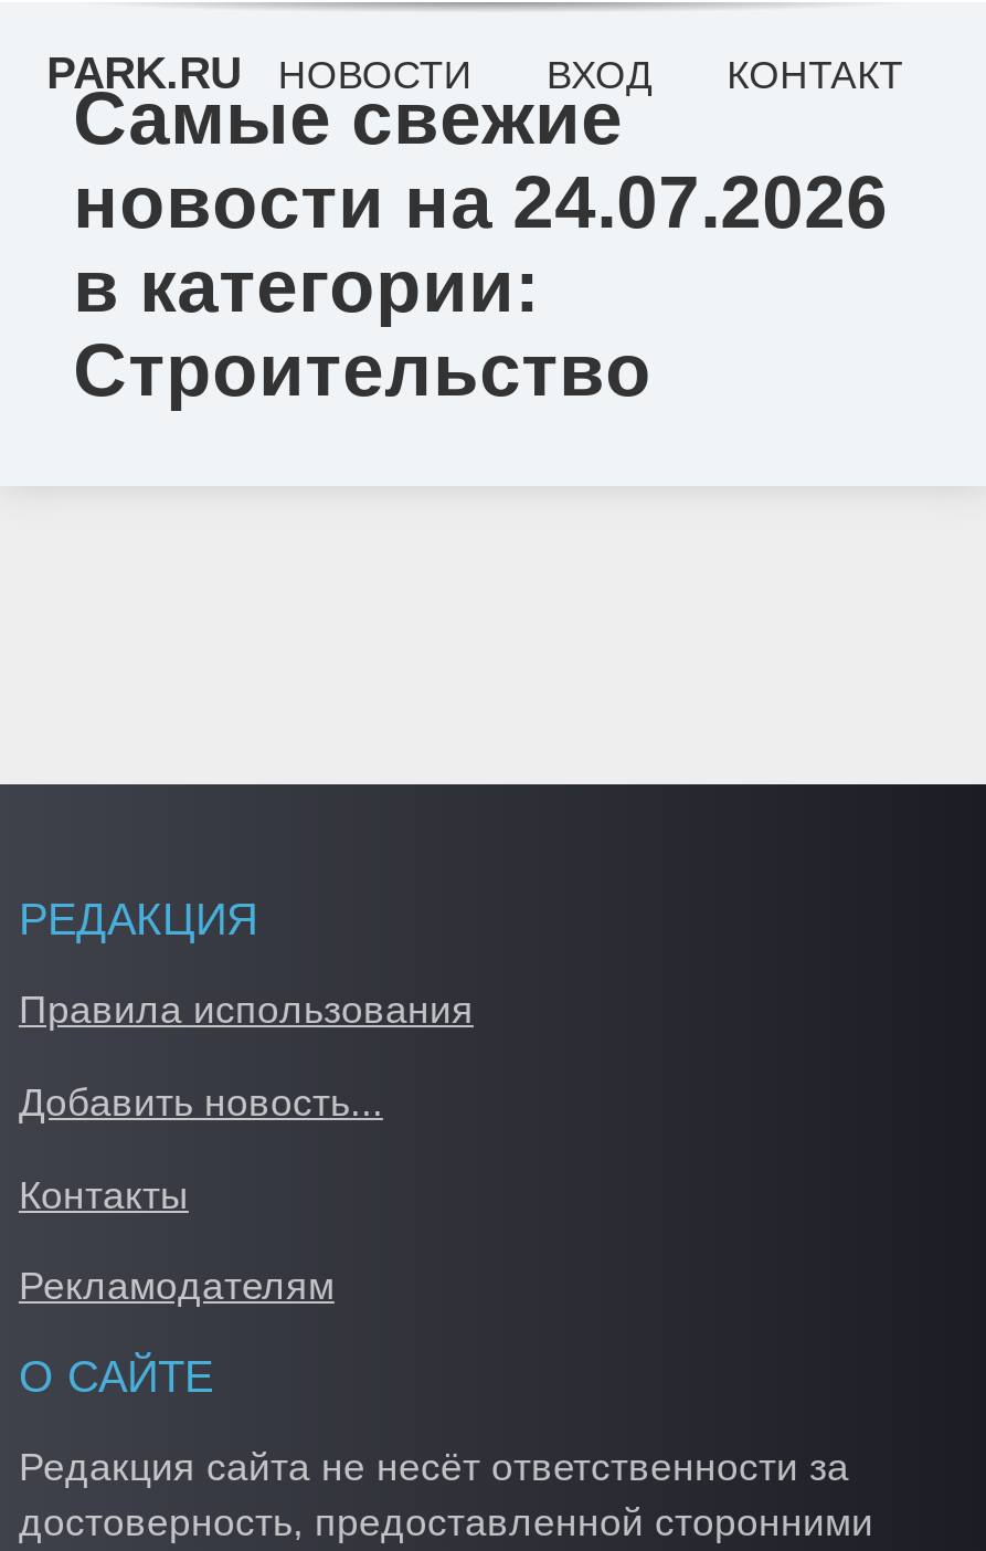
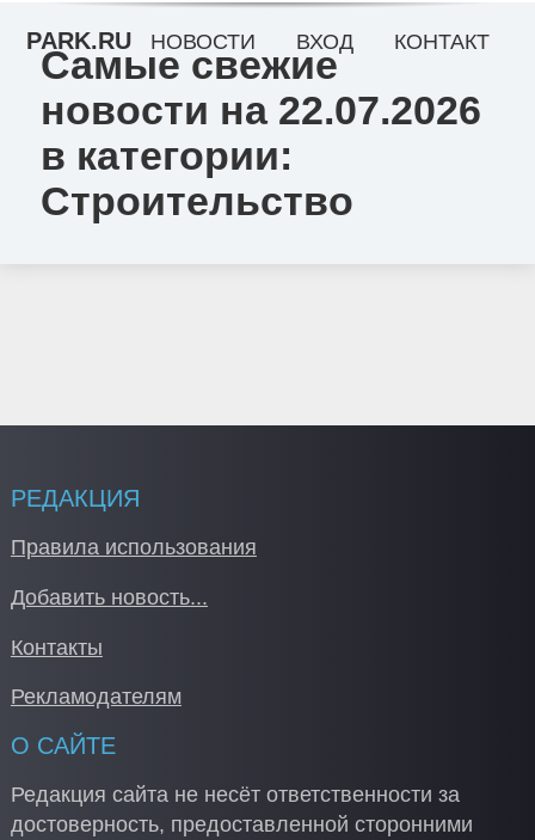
[73,161,888,243] новости на 24.07.2026 -> [40,88,481,132] новости на 22.07.2026

